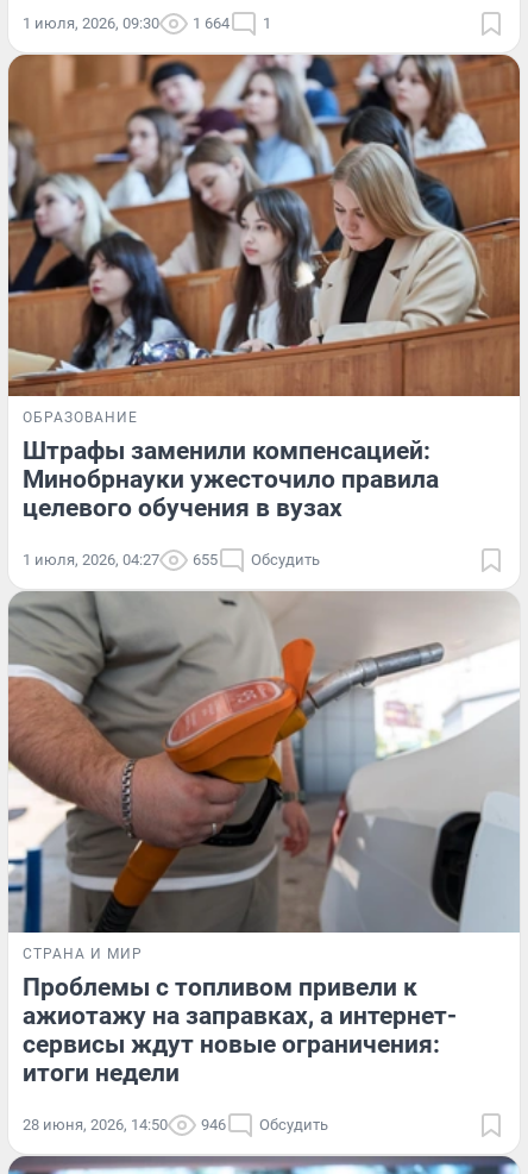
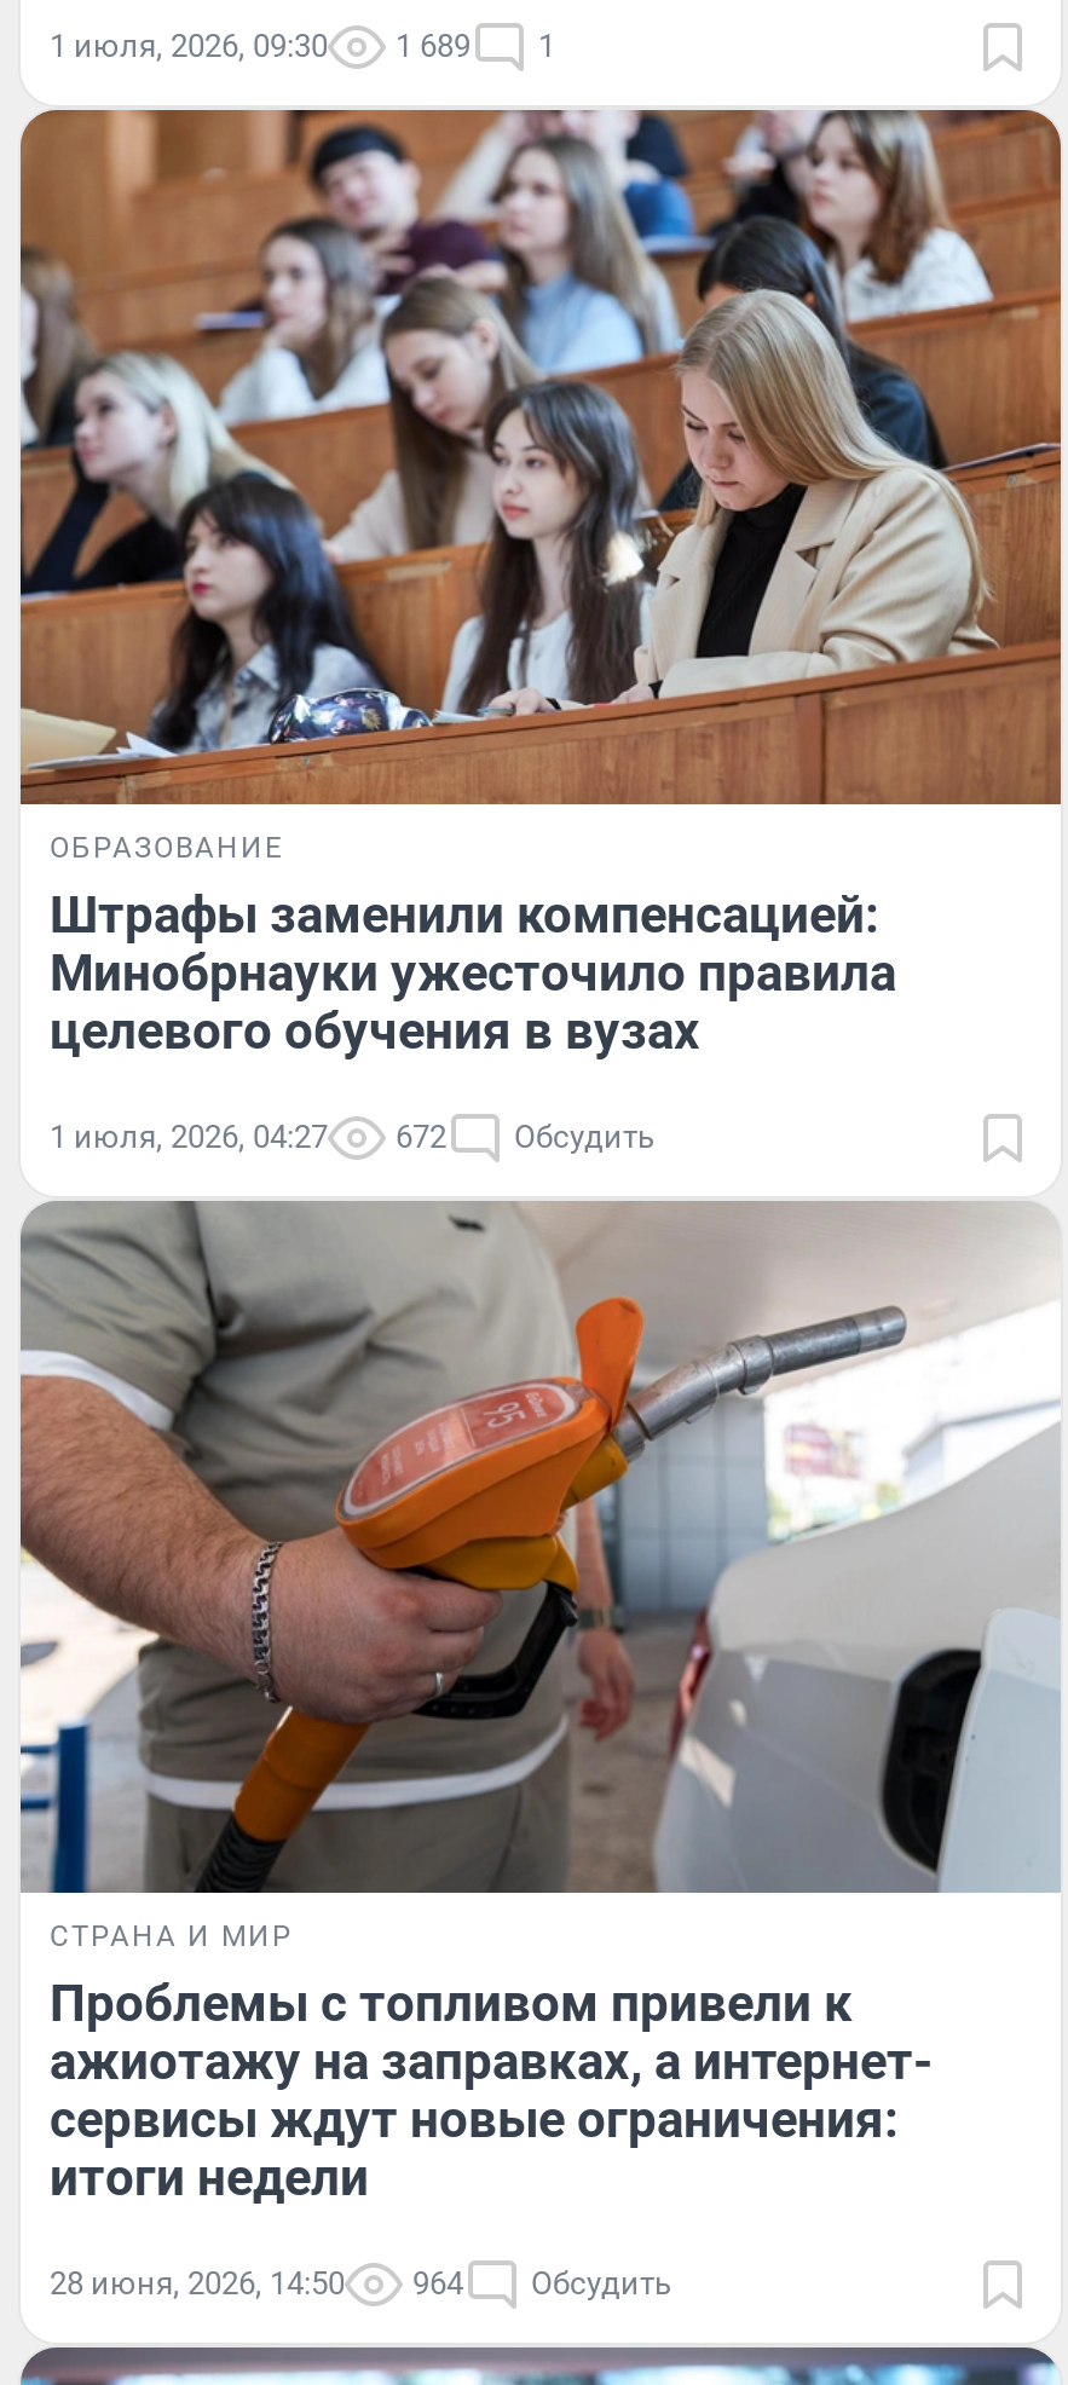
[23,15,271,32] 1 июля, 2026, 09:30 1 664 1 -> [50,27,555,63] 1 июля, 2026, 09:30 1 689 1
[23,551,320,568] 1 июля, 2026, 04:27 655 Обсудить -> [50,1117,654,1154] 1 июля, 2026, 04:27 672 Обсудить
[23,1115,328,1133] 28 июня, 2026, 14:50 946 Обсудить -> [50,2265,671,2302] 28 июня, 2026, 14:50 964 Обсудить

